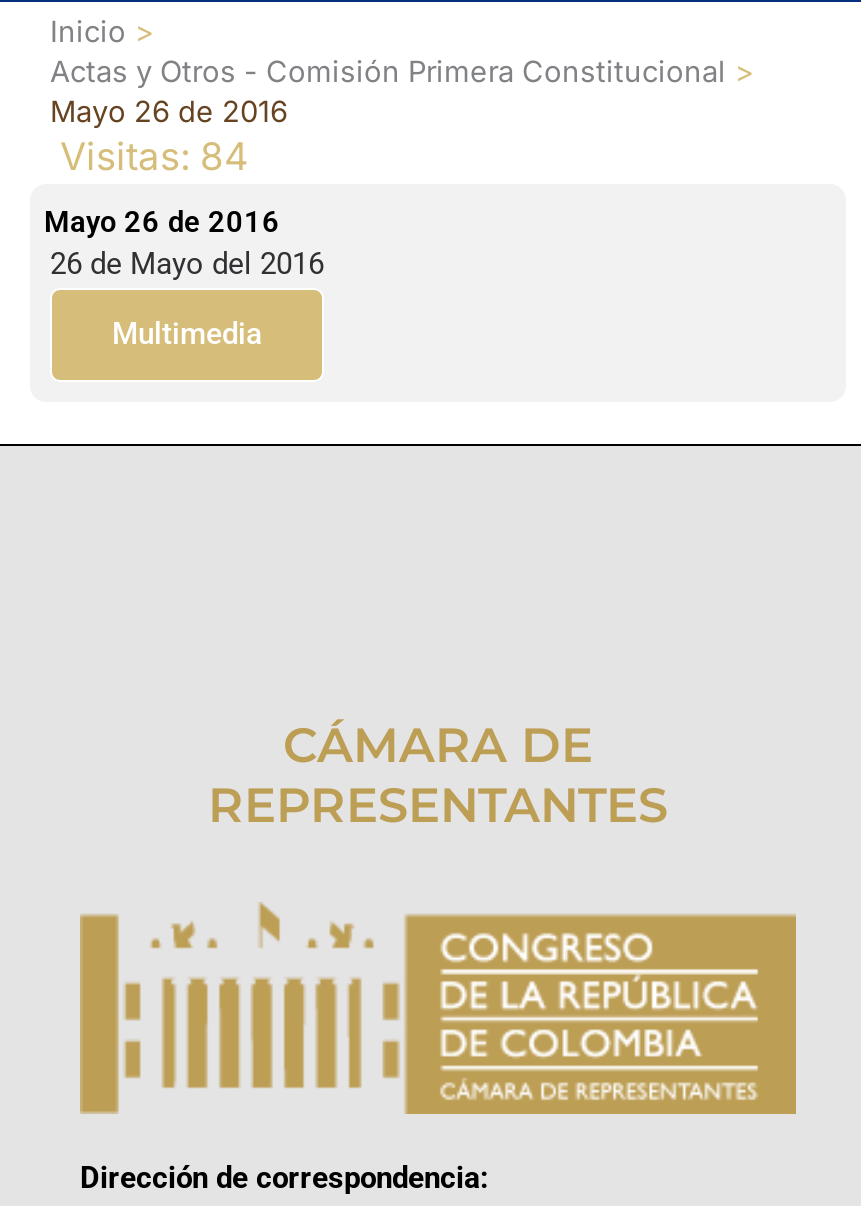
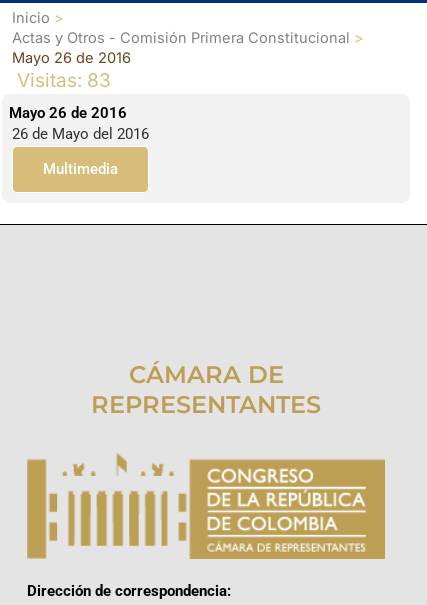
[60,133,248,179] Visitas: 84 -> [17,69,111,92] Visitas: 83

